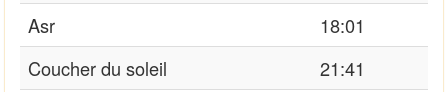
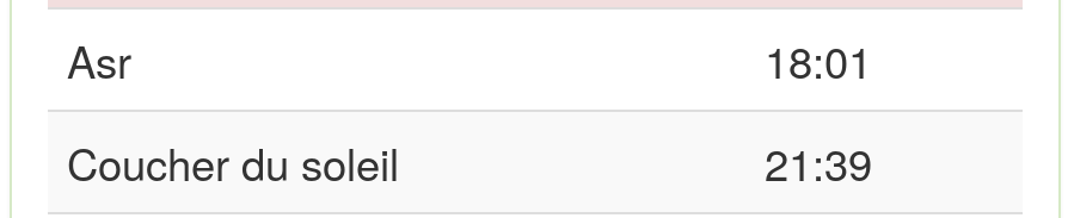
[320,55,365,81] 21:41 -> [765,130,872,192] 21:39

